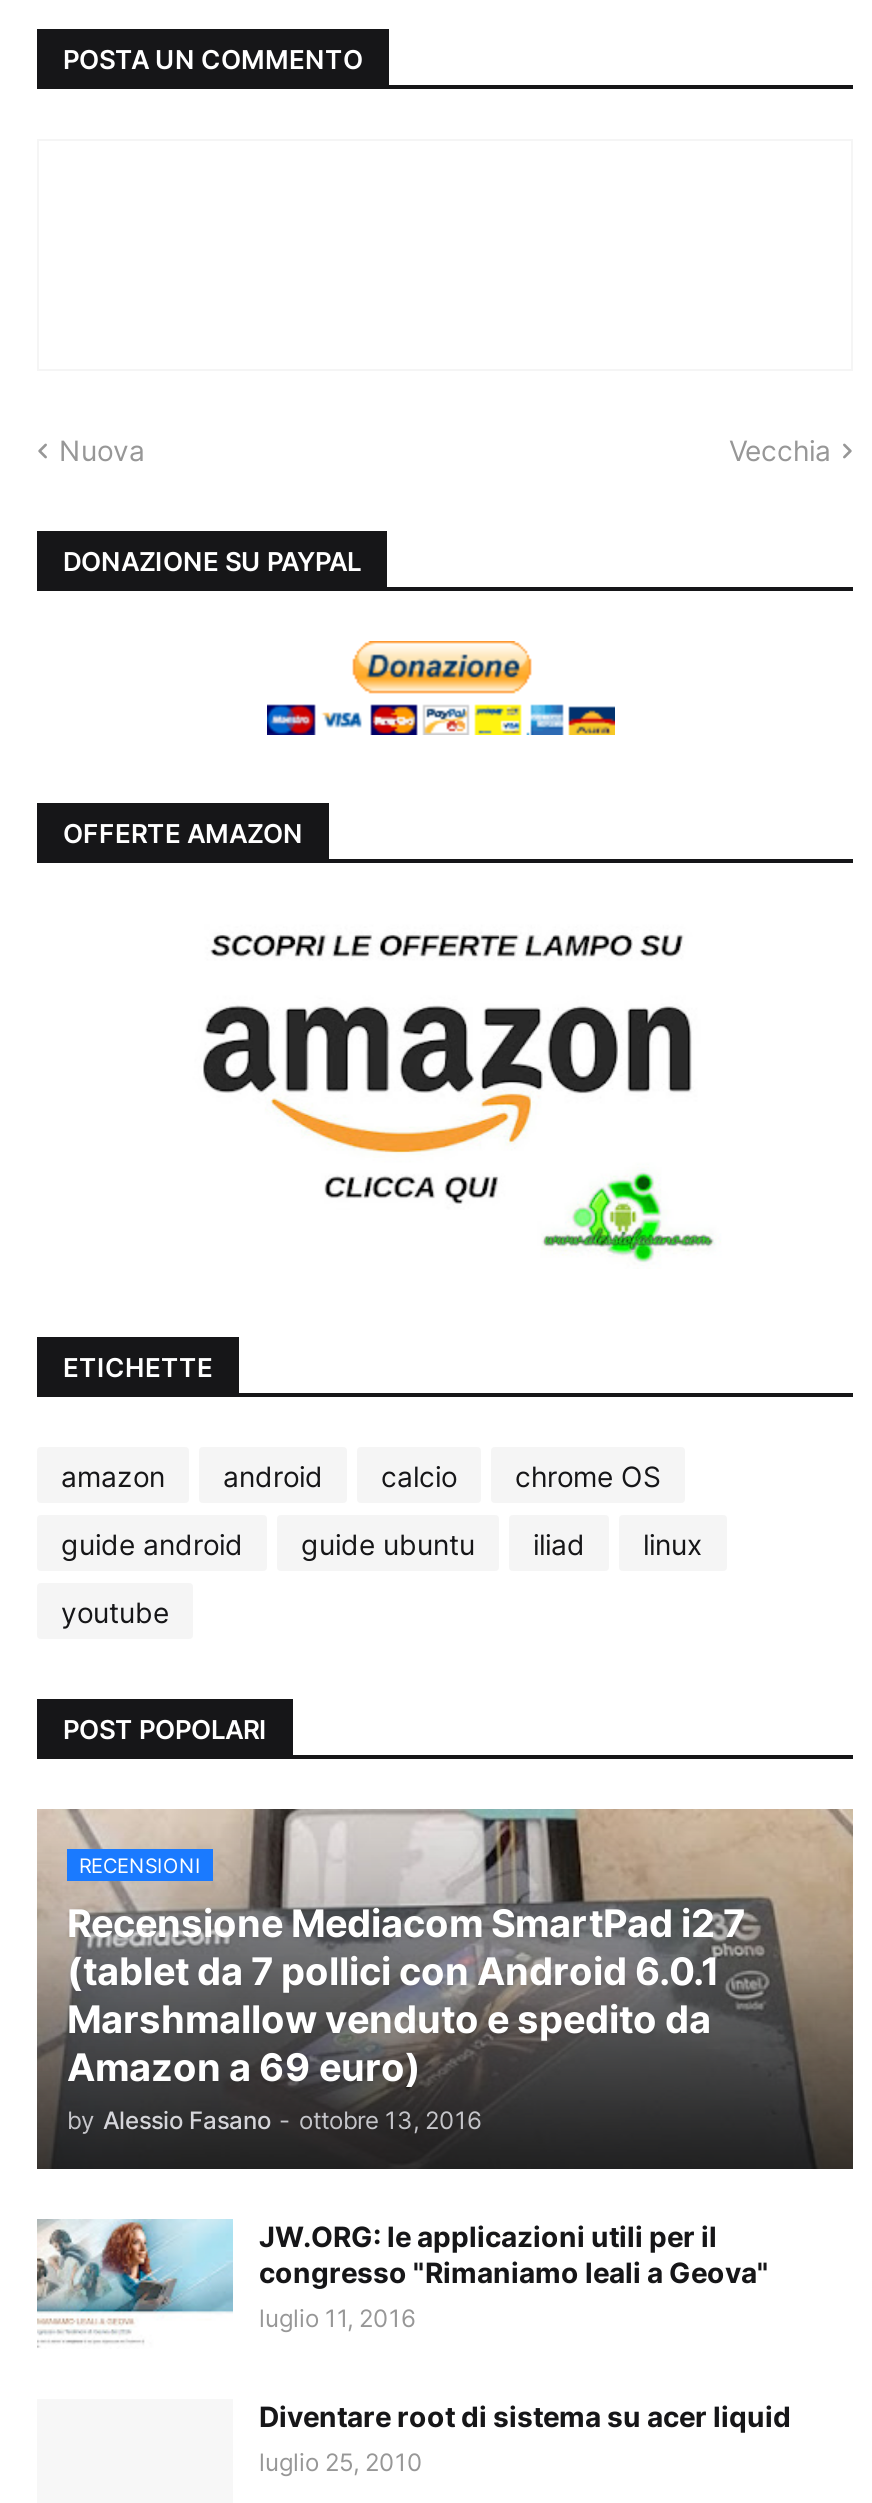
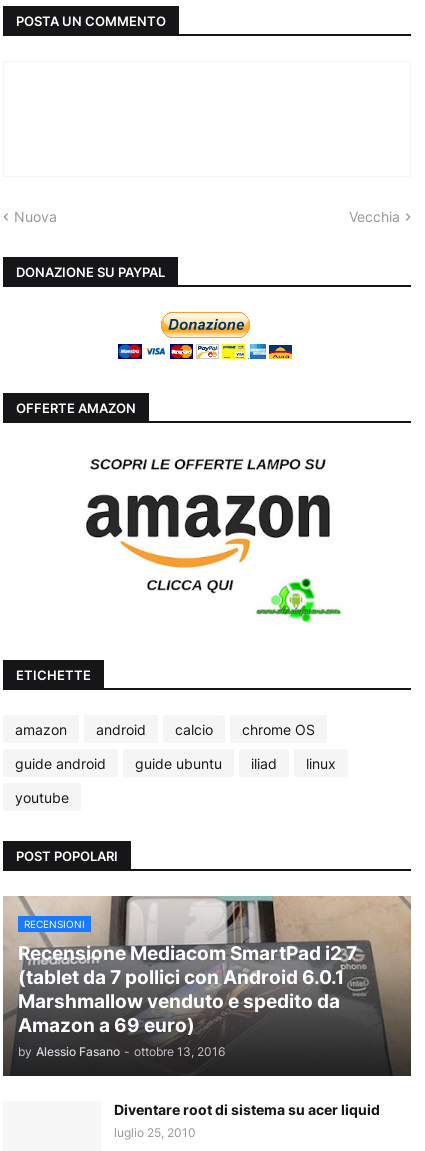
[37,2219,769,2334] [image] | JW.ORG: le applicazioni utili per il | congresso "Rimaniamo leali a Geova" | luglio 11, 2016 -> none

